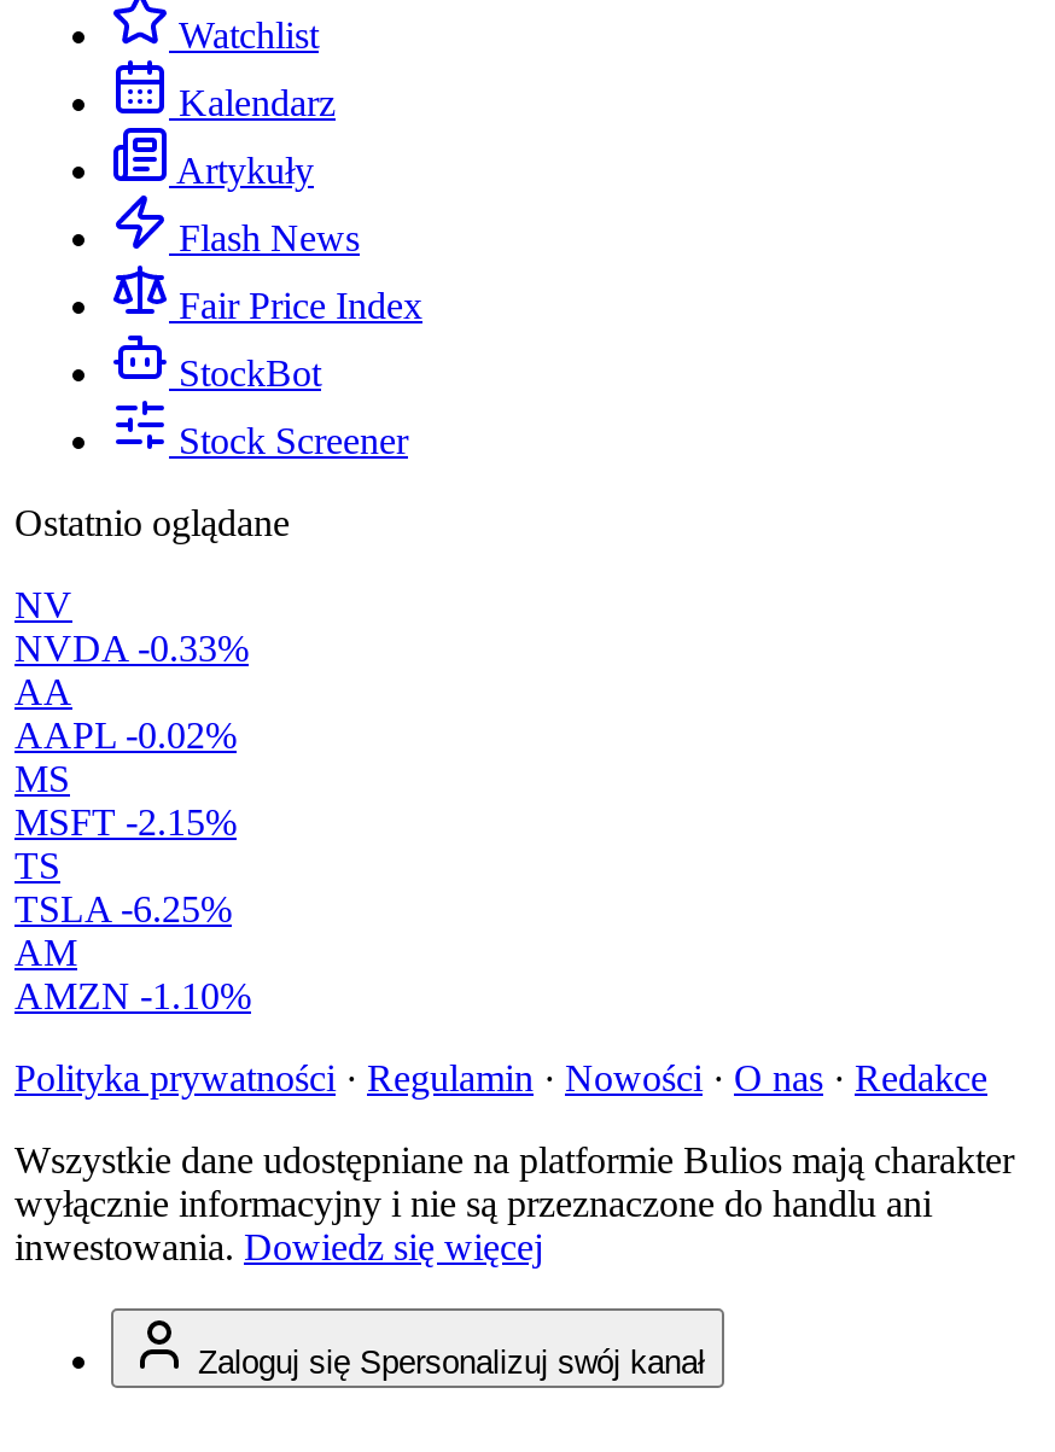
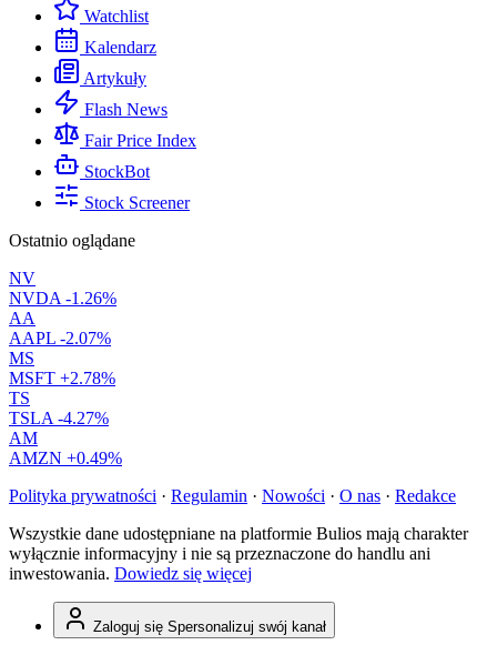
[14,628,249,669] NVDA -0.33% -> [9,289,116,308] NVDA -1.26%
[14,715,237,756] AAPL -0.02% -> [9,329,111,348] AAPL -2.07%
[14,802,237,843] MSFT -2.15% -> [9,369,115,388] MSFT +2.78%
[14,889,232,930] TSLA -6.25% -> [9,409,109,428] TSLA -4.27%
[14,975,251,1017] AMZN -1.10% -> [9,449,122,467] AMZN +0.49%

